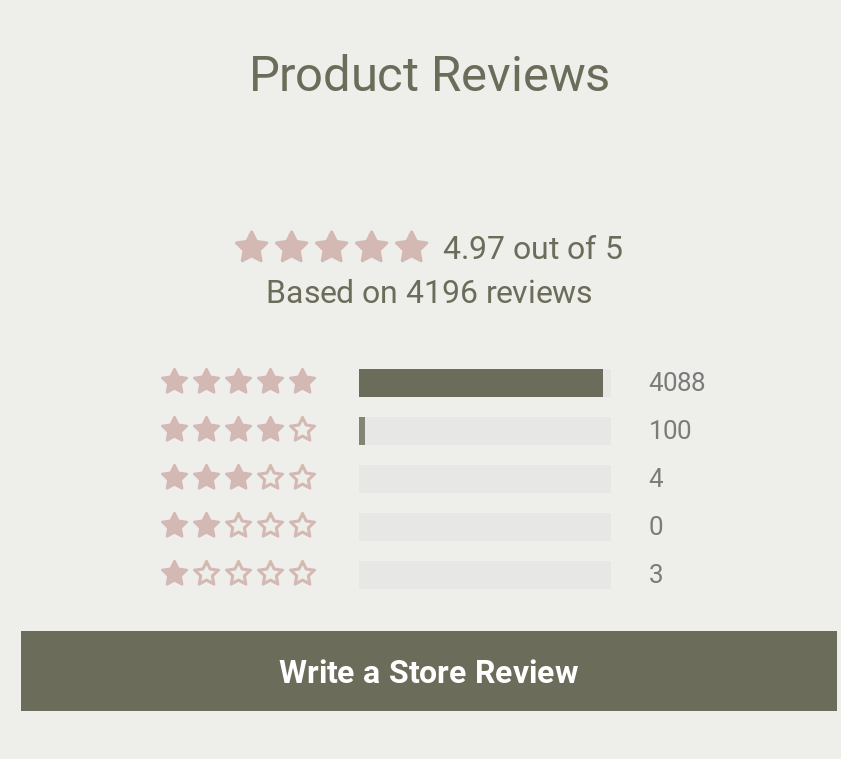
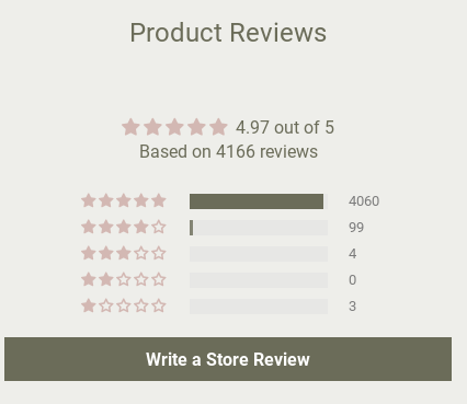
[266,273,592,311] Based on 4196 reviews -> [139,141,317,162] Based on 4166 reviews
[649,366,705,396] 4088 -> [349,192,379,209] 4060
[649,414,691,444] 100 -> [349,219,364,235] 99

